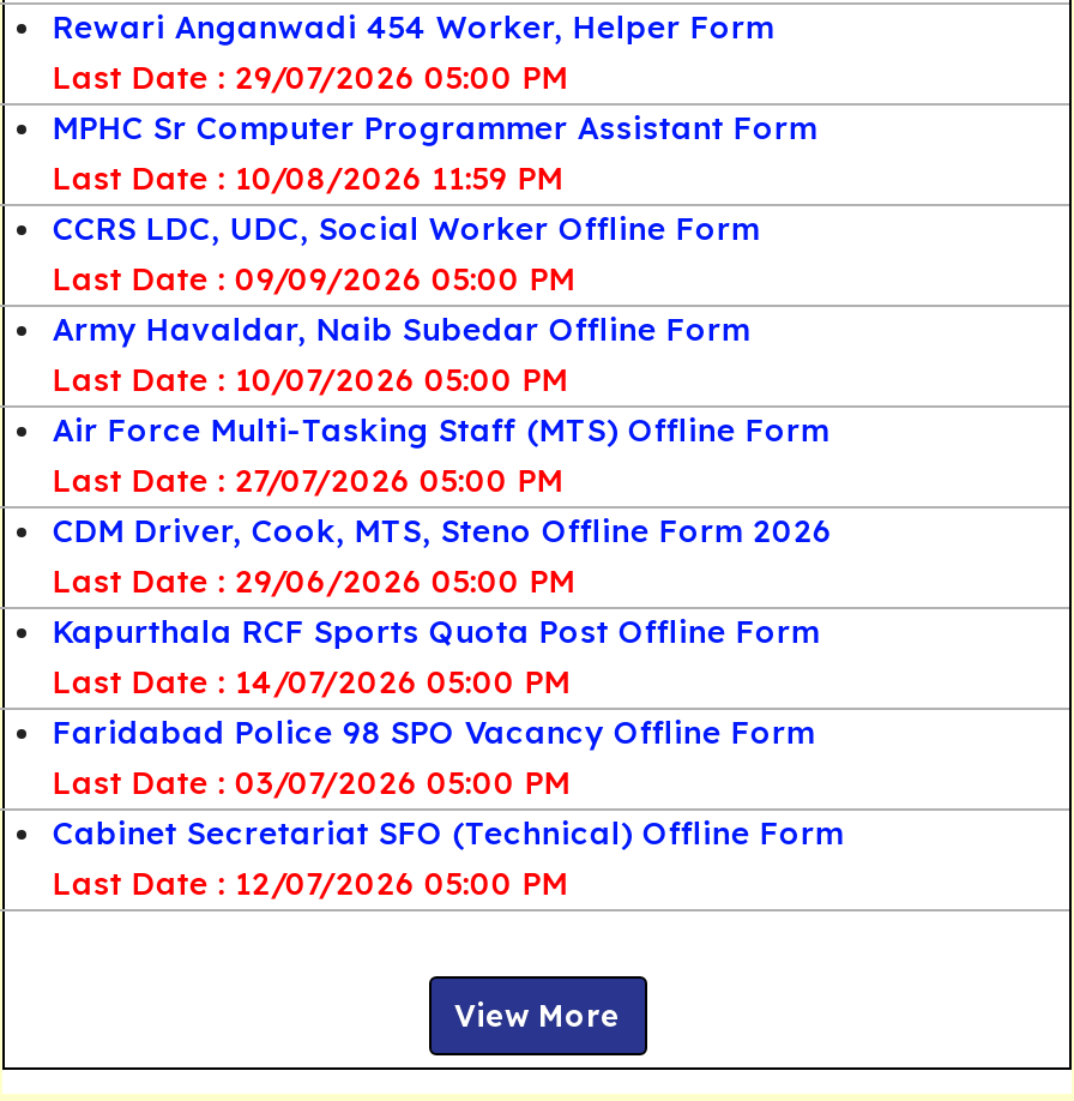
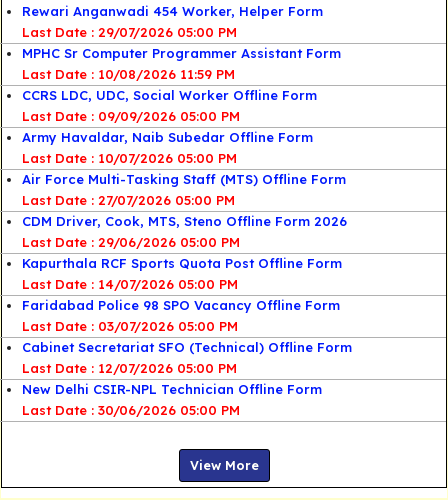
none -> [22,381,322,418] New Delhi CSIR-NPL Technician Offline Form | Last Date : 30/06/2026 05:00 PM

